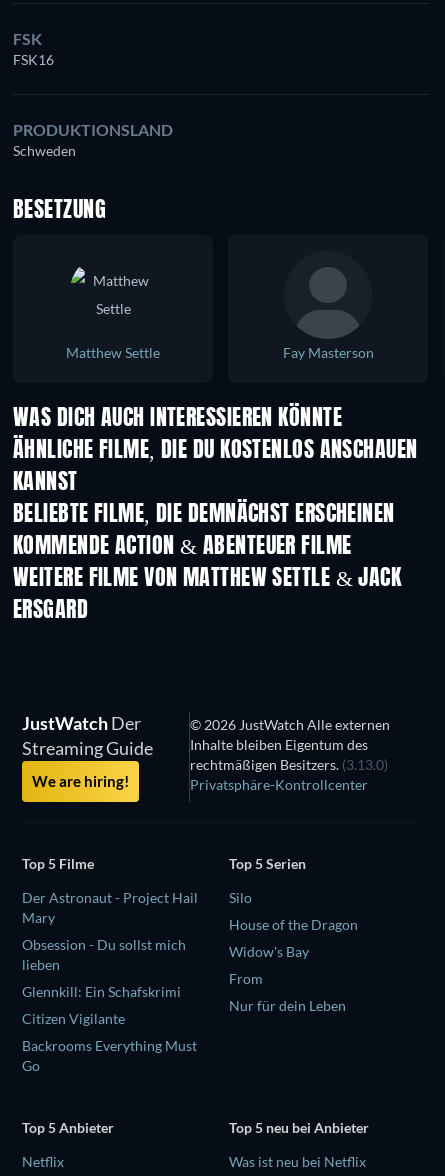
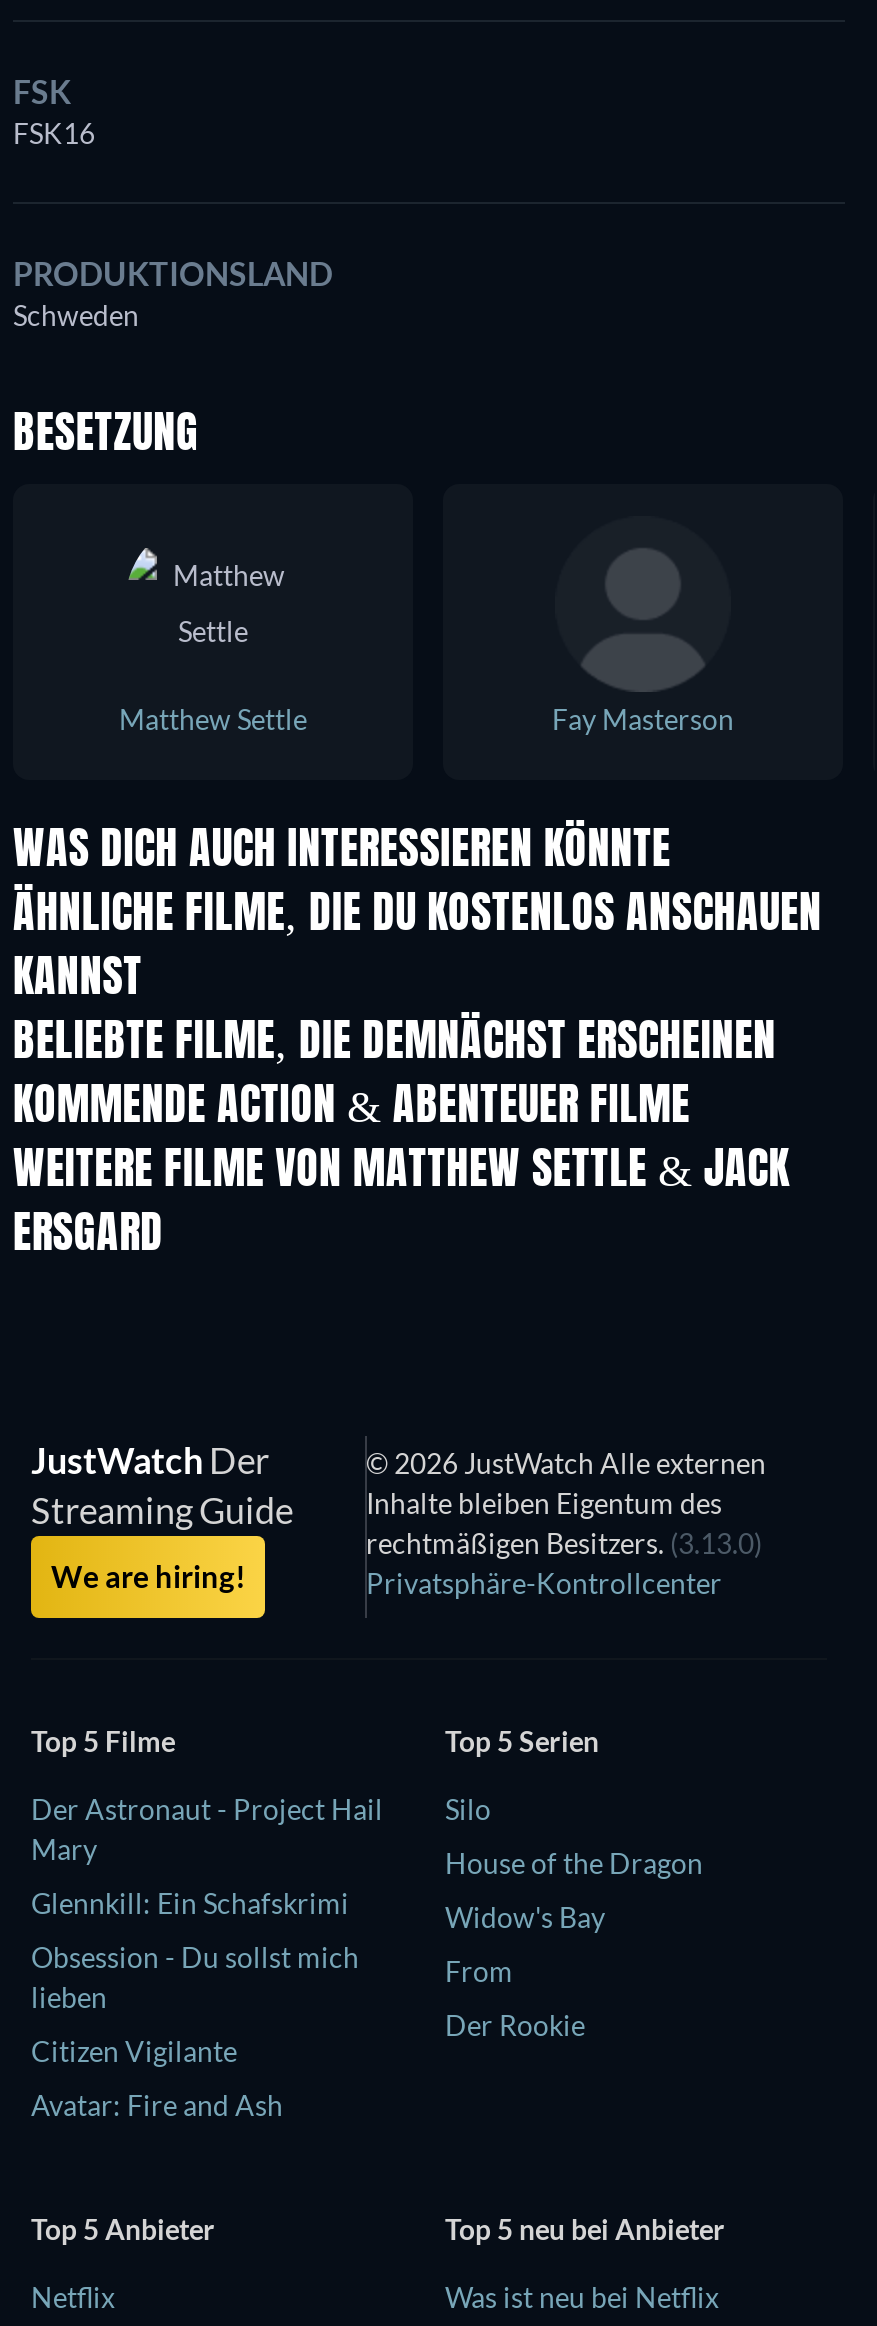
moved [22,936,186,973] -> [31,1941,359,2015]: Obsession - Du sollst mich | lieben
moved [22,983,181,1000] -> [31,1887,349,1921]: Glennkill: Ein Schafskrimi
[229,997,346,1014] Nur für dein Leben -> [445,2009,585,2043] Der Rookie
[22,1037,197,1074] Backrooms Everything Must | Go -> [31,2089,283,2123] Avatar: Fire and Ash

